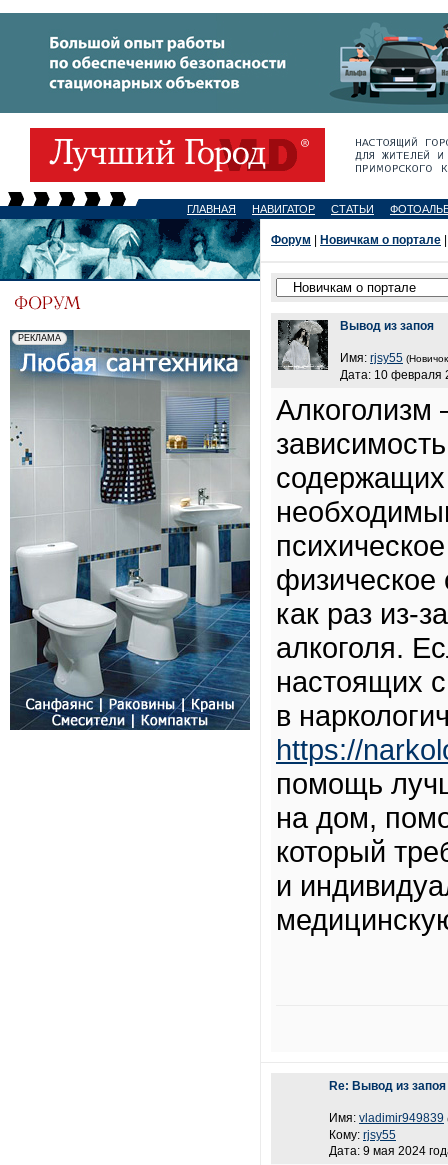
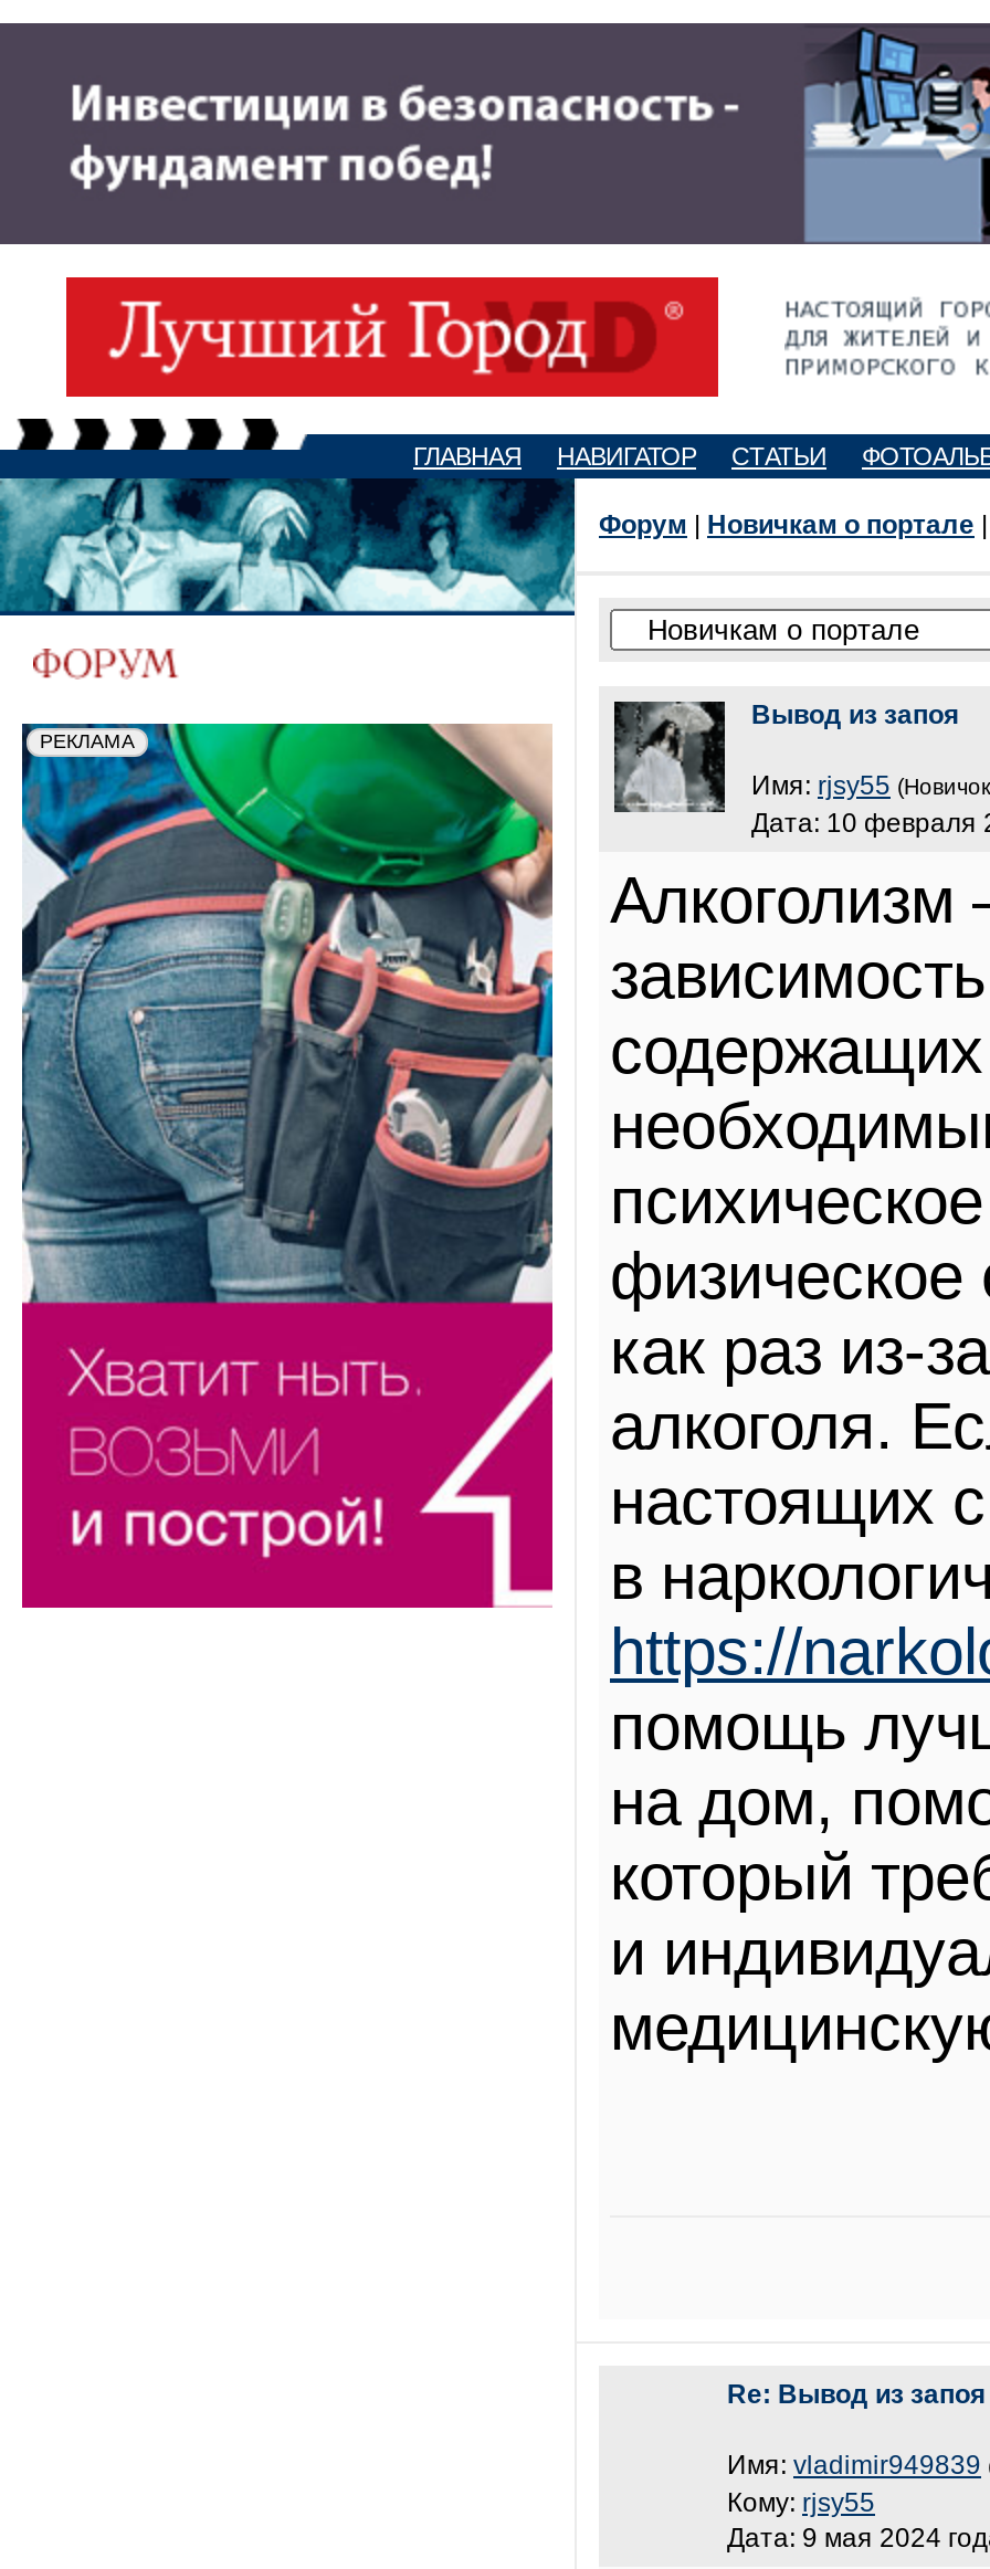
[3,13,445,113] [image] -> [7,23,983,244] [image]
[9,329,251,731] [image] -> [20,722,555,1610] [image]

